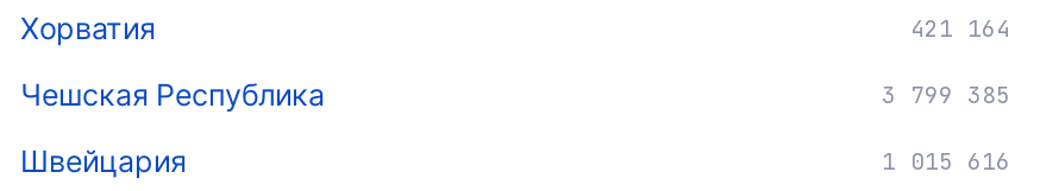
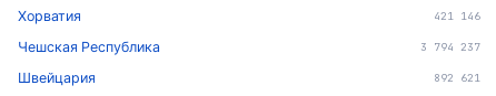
[910,13,1010,44] 421 164 -> [434,9,480,23] 421 146
[882,79,1010,110] 3 799 385 -> [420,40,480,54] 3 794 237
[882,146,1010,177] 1 015 616 -> [434,71,480,85] 892 621

